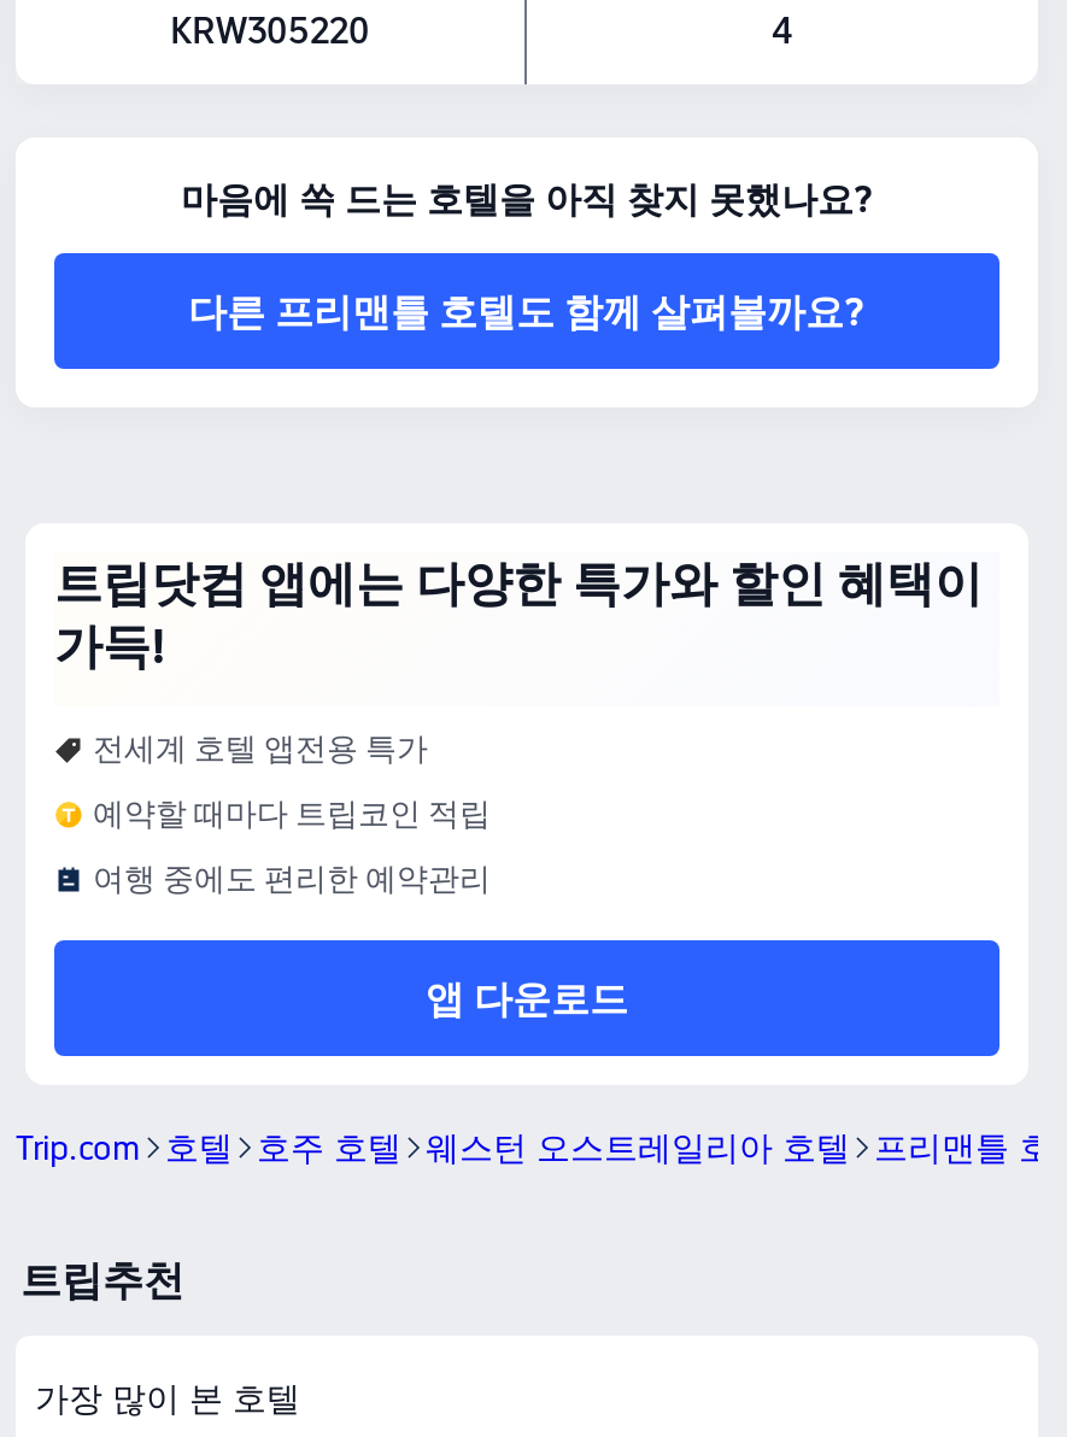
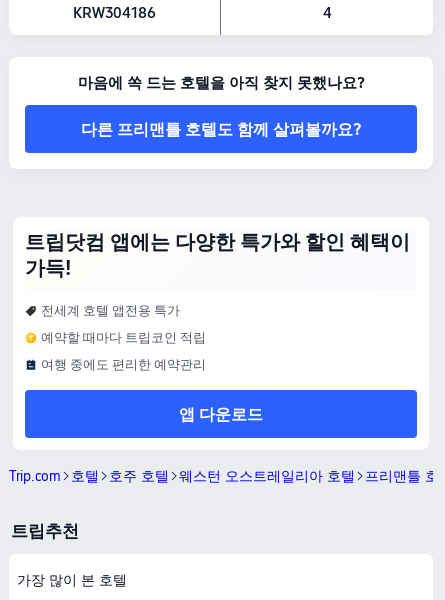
[170,10,370,53] KRW305220 -> [73,4,156,22] KRW304186

